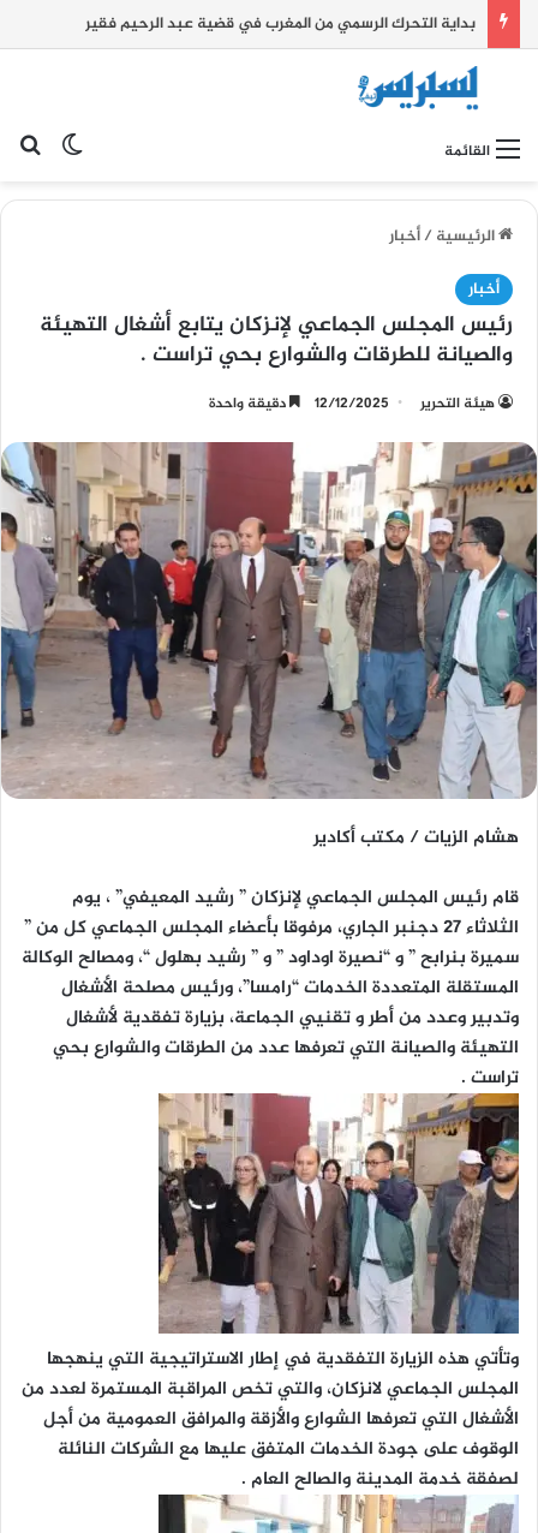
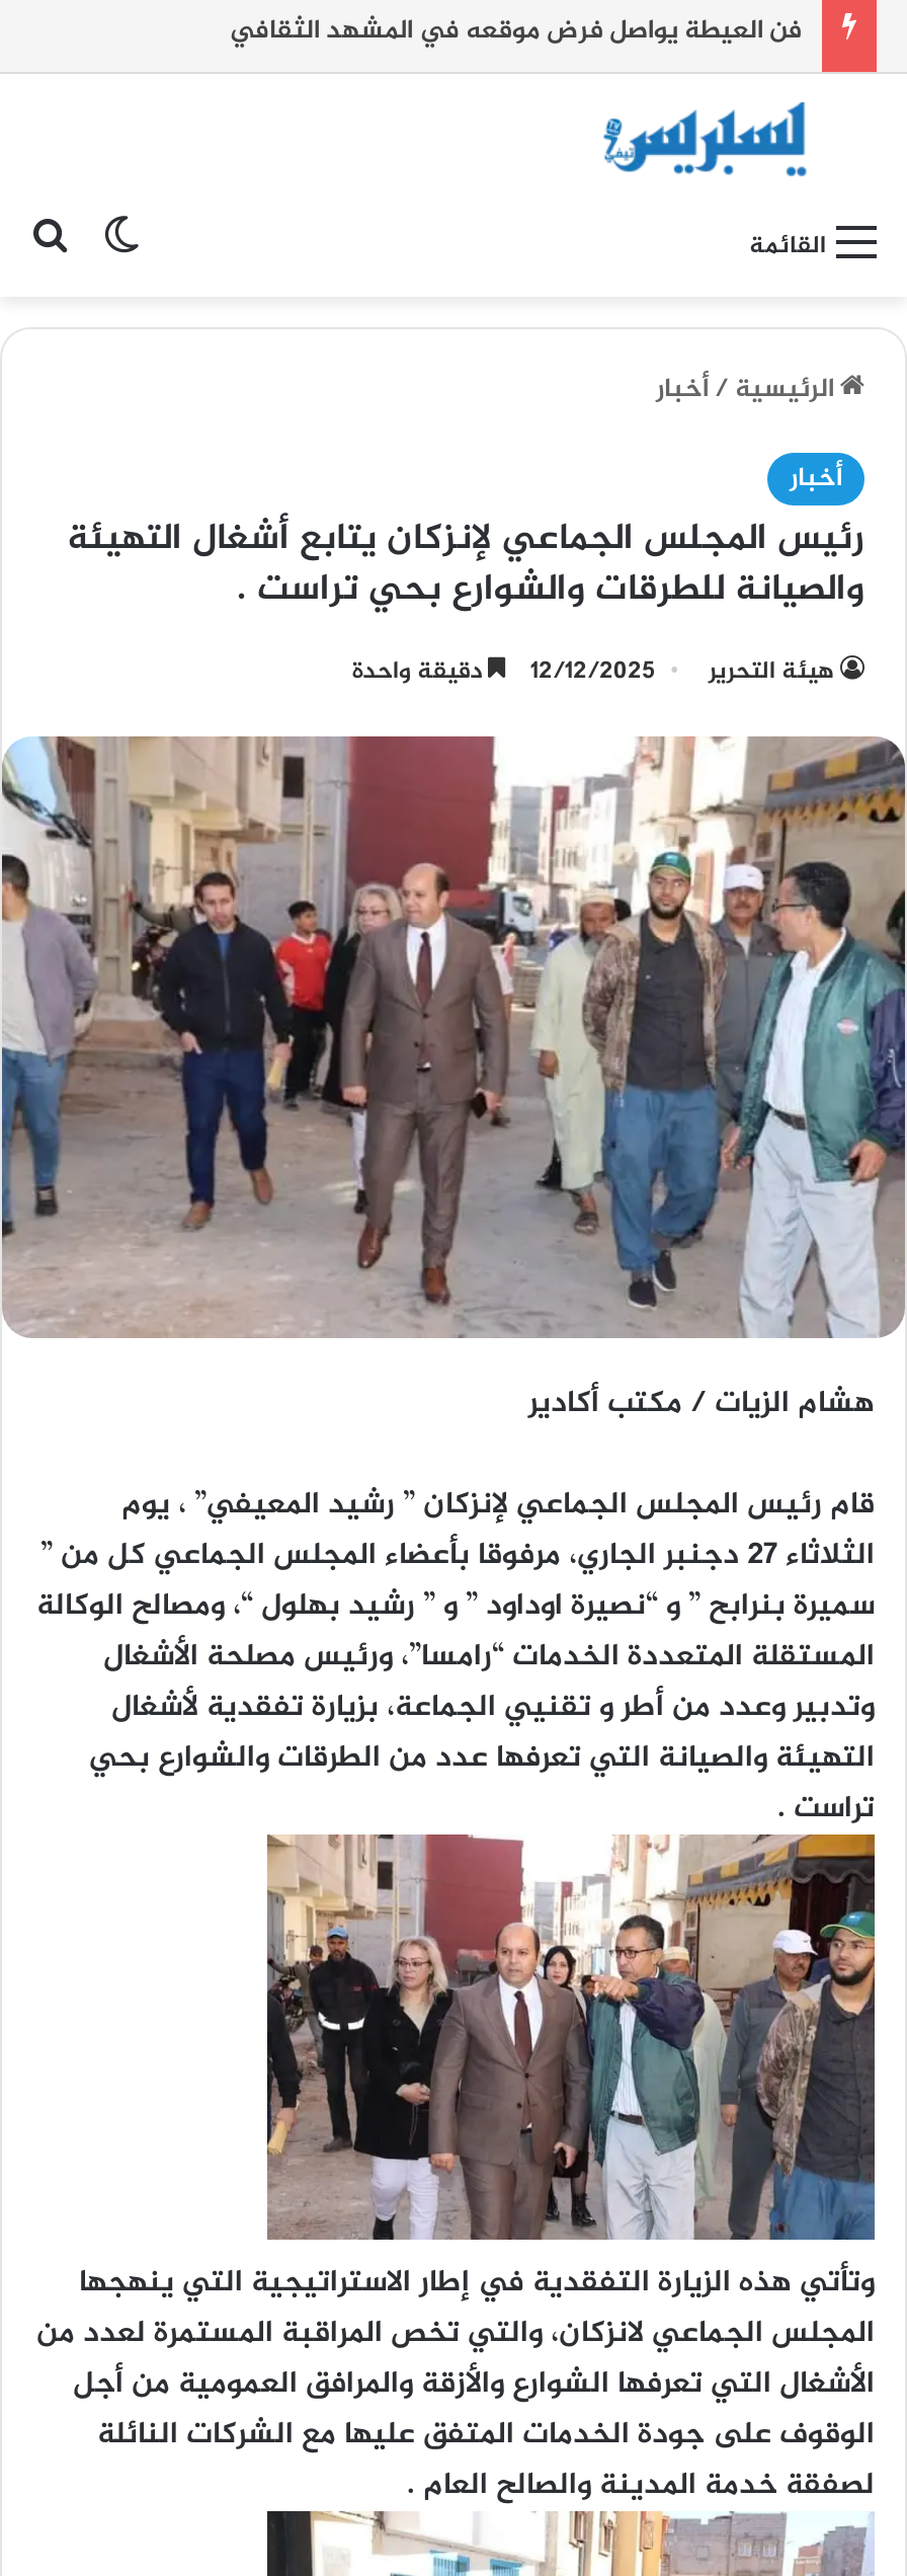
[85,11,476,37] بداية التحرك الرسمي من المغرب في قضية عبد الرحيم فقير -> [229,9,802,54] فن العيطة يواصل فرض موقعه في المشهد الثقافي

